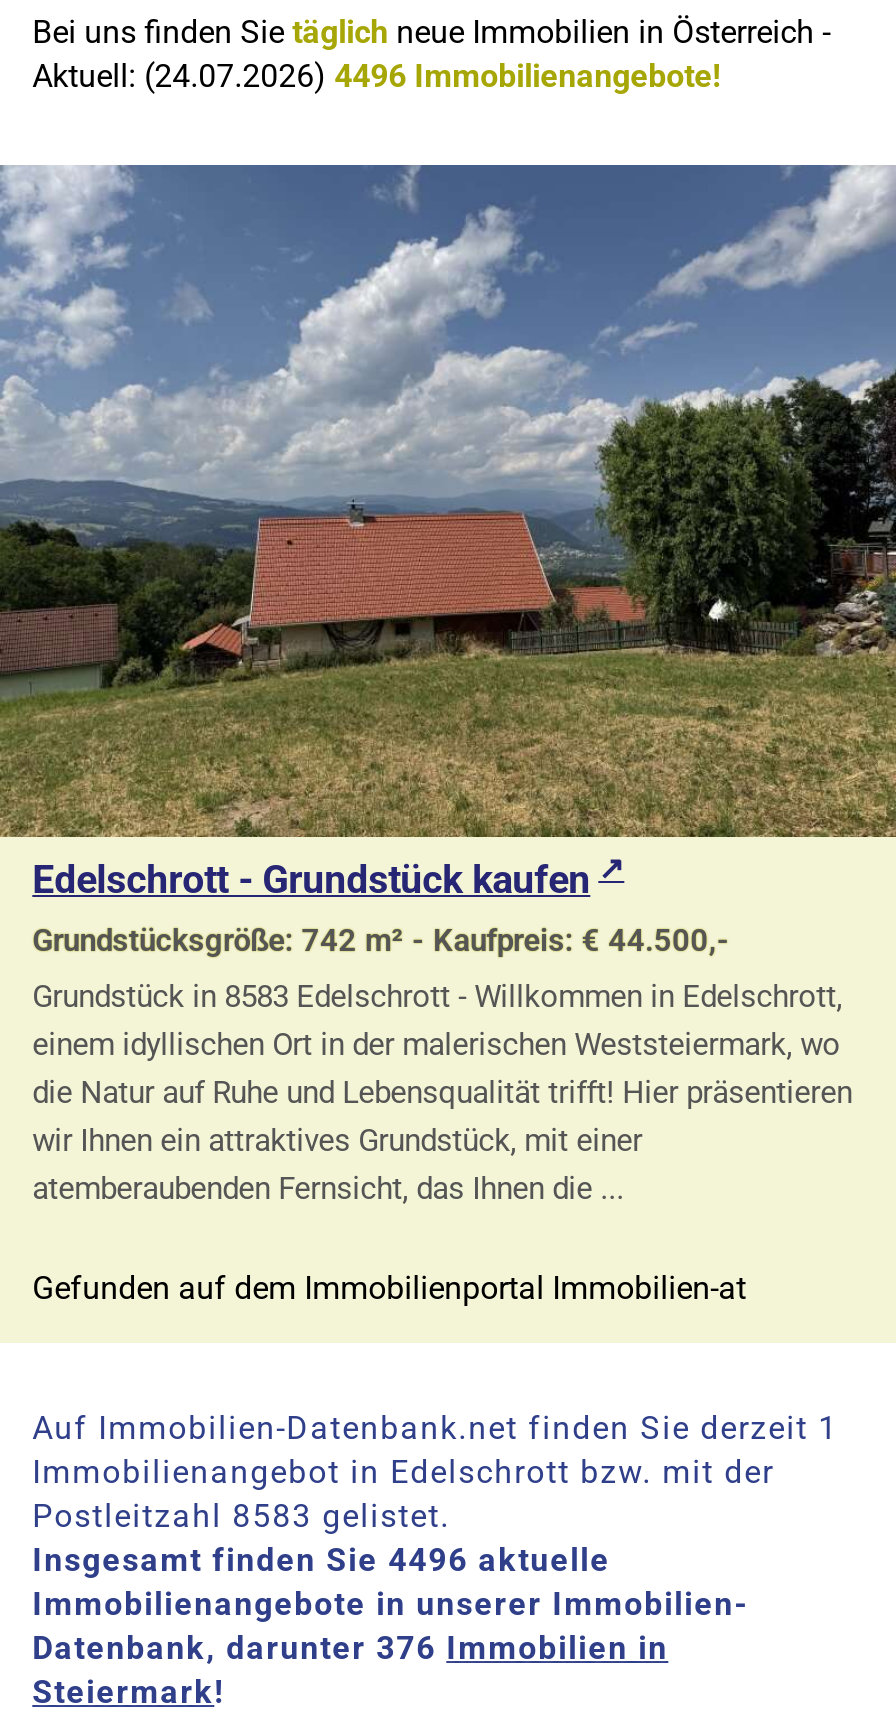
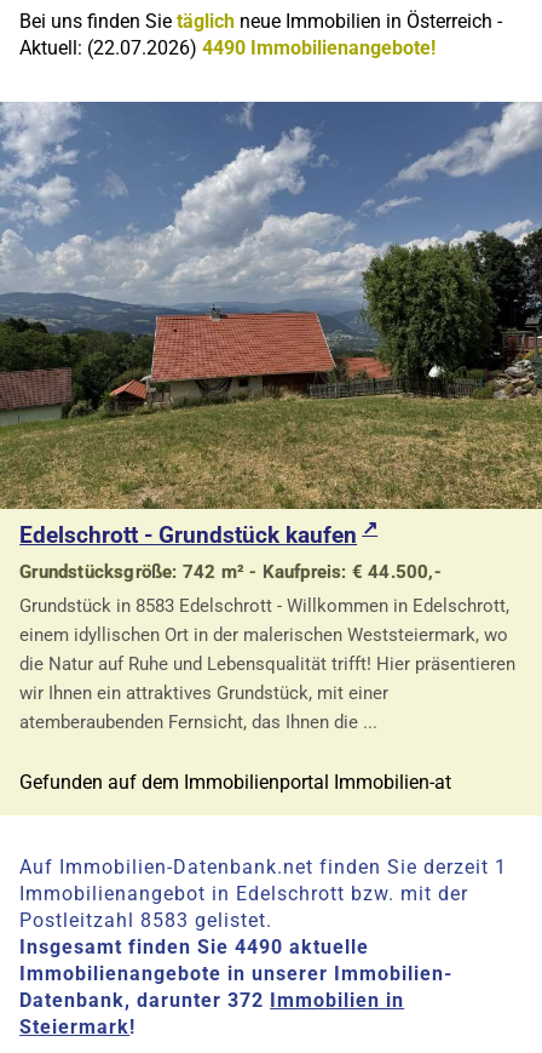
[32,58,720,96] Aktuell: (24.07.2026) 4496 Immobilienangebote! -> [20,37,436,60] Aktuell: (22.07.2026) 4490 Immobilienangebote!
[32,1542,610,1580] Insgesamt finden Sie 4496 aktuelle -> [20,936,369,959] Insgesamt finden Sie 4490 aktuelle
[32,1630,668,1668] Datenbank, darunter 376 Immobilien in -> [20,989,404,1012] Datenbank, darunter 372 Immobilien in

